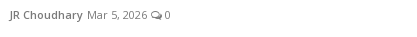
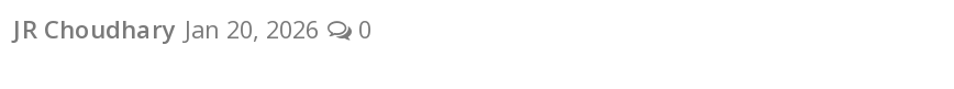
[9,7,147,22] JR Choudhary Mar 5, 2026 -> [13,12,319,45] JR Choudhary Jan 20, 2026

